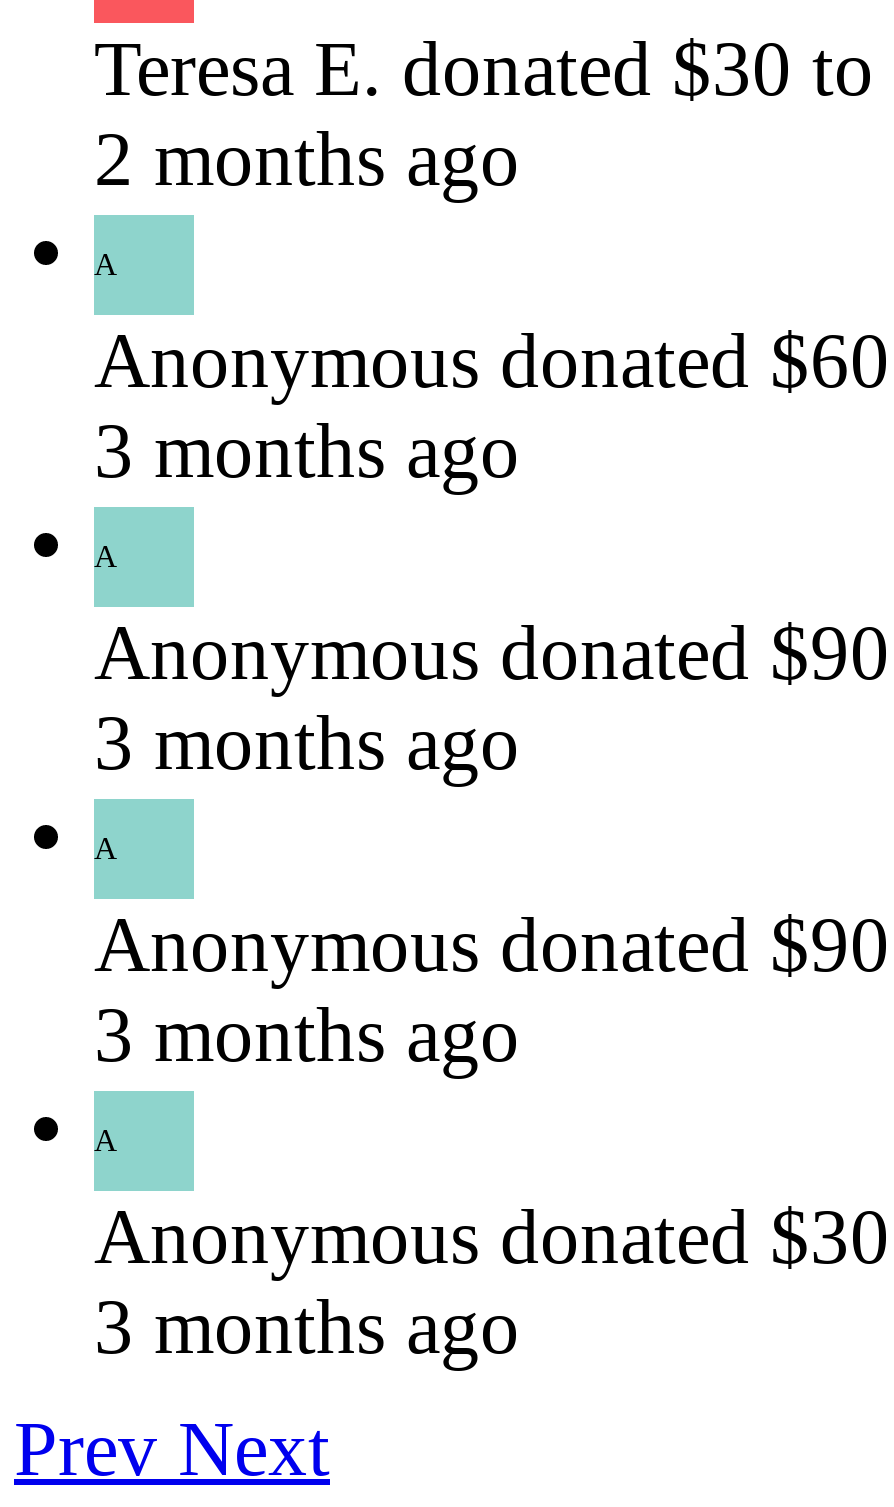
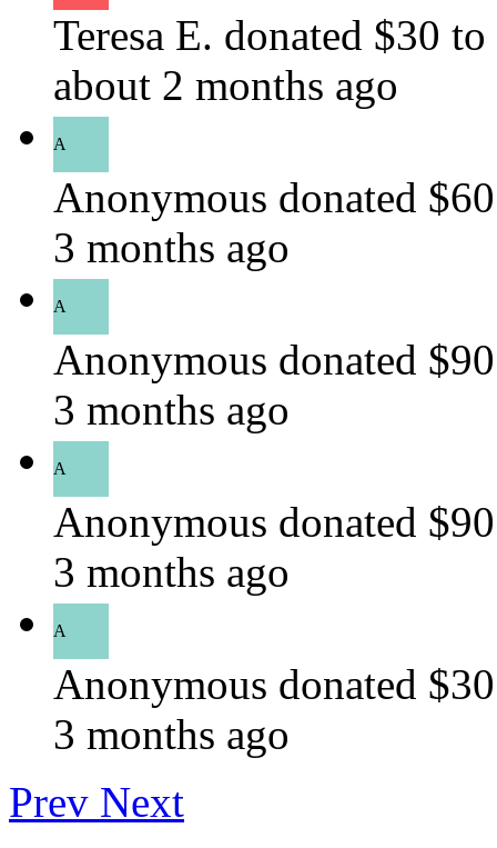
[94,115,520,201] 2 months ago -> [53,61,398,109] about 2 months ago

